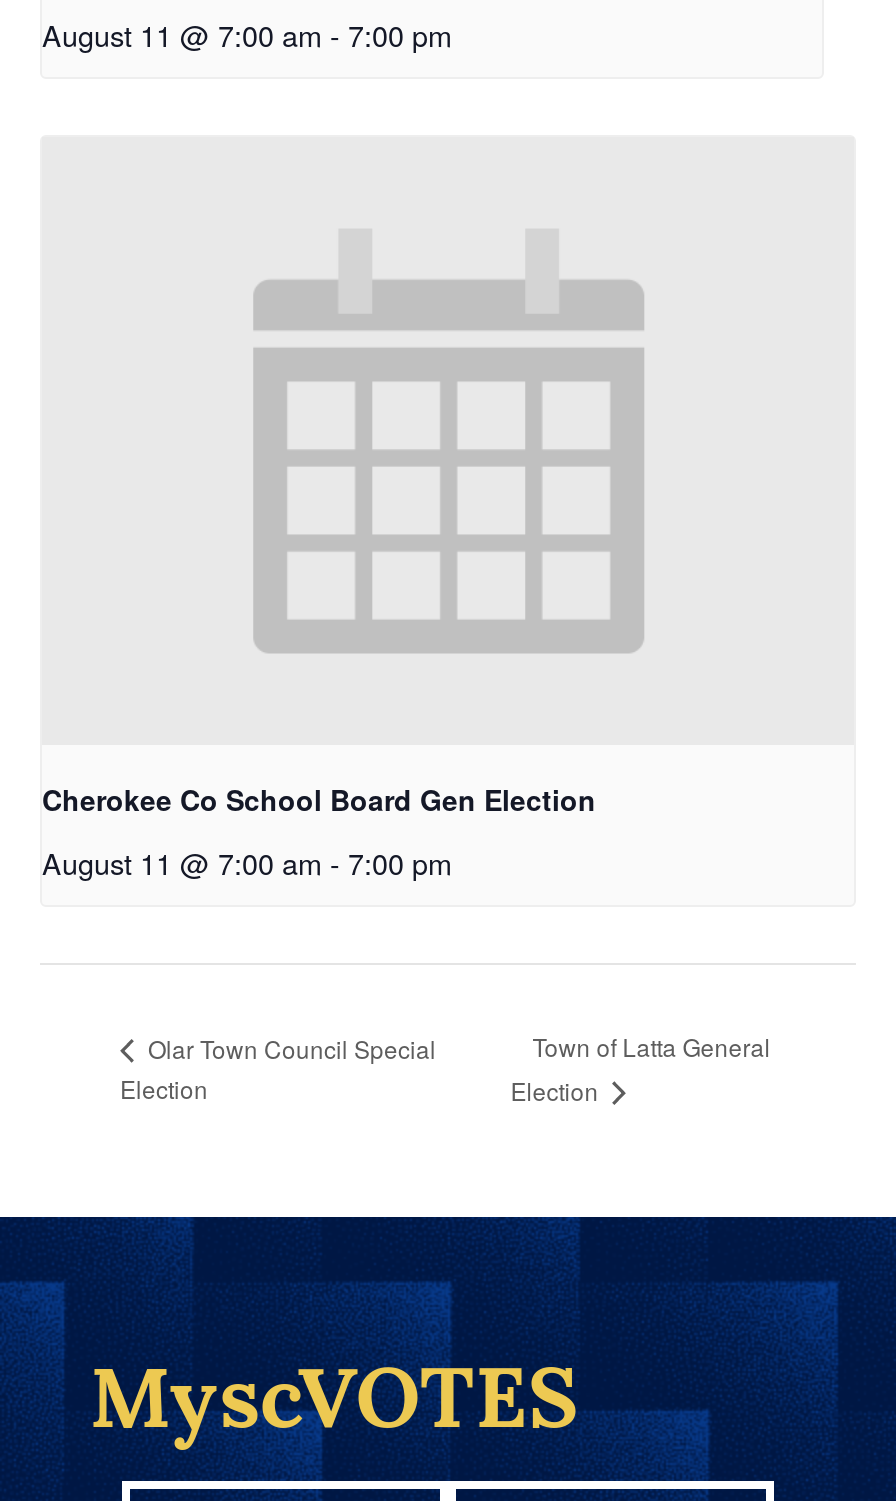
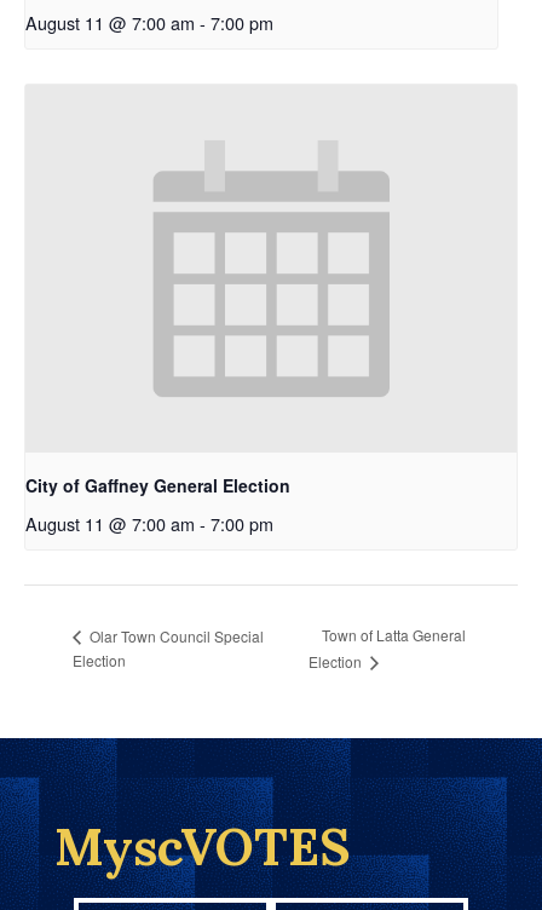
[42,779,596,819] Cherokee Co School Board Gen Election -> [25,473,290,497] City of Gaffney General Election

